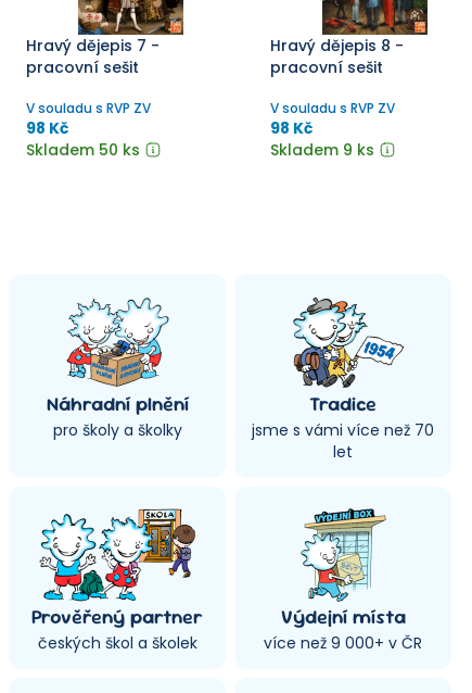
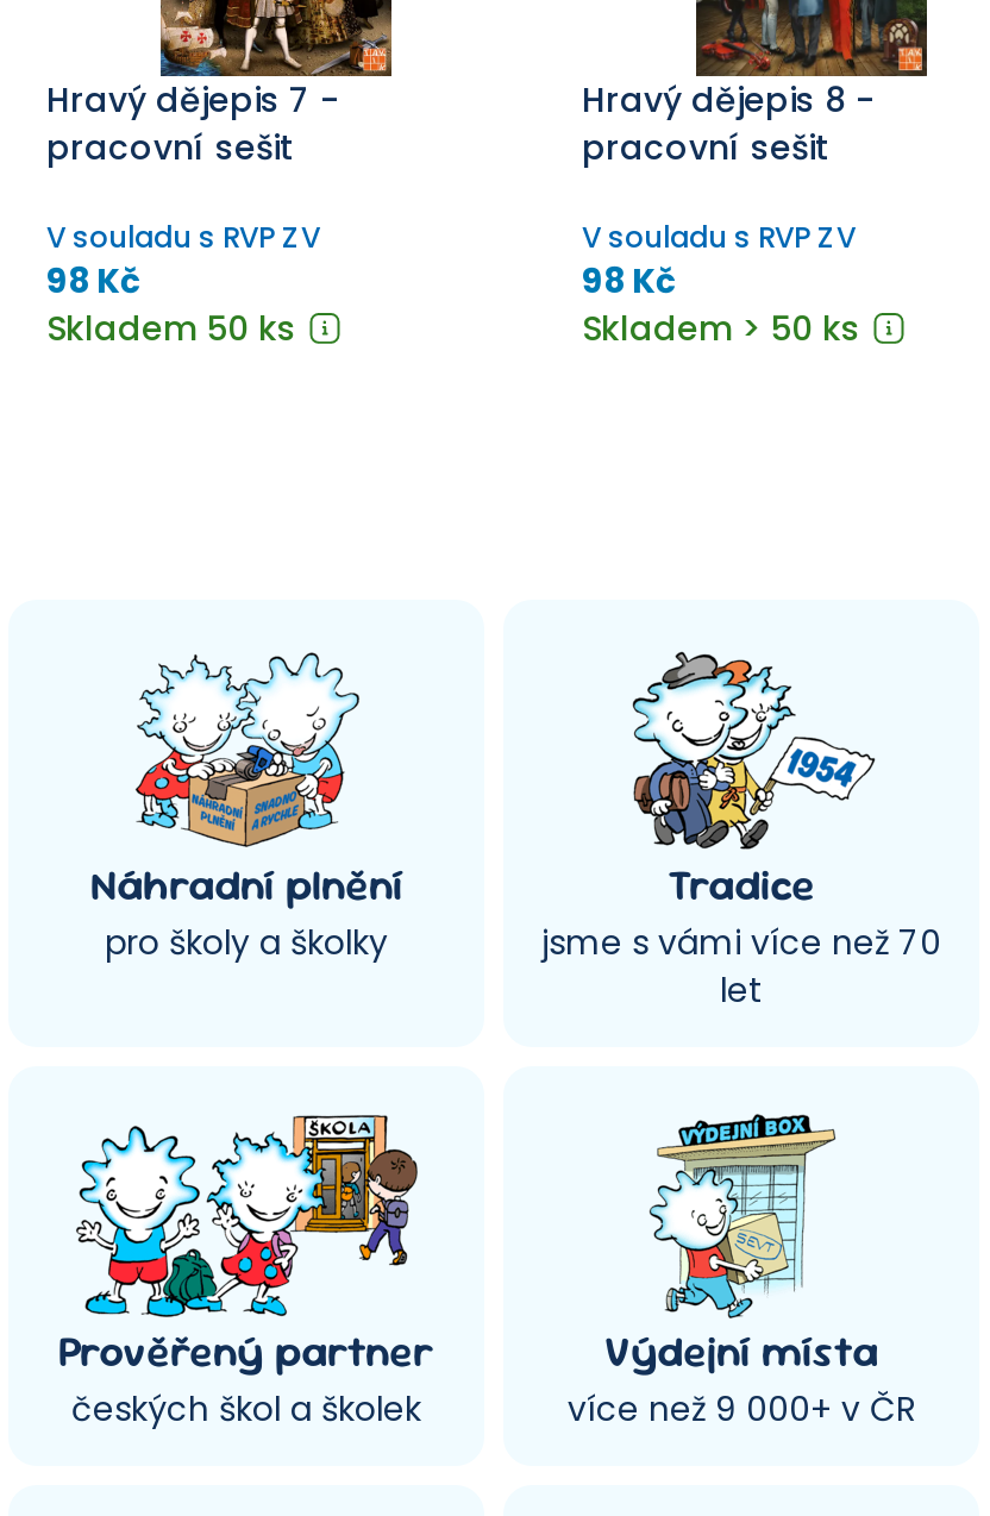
[270,139,374,161] Skladem 9 ks -> [582,305,860,352] Skladem > 50 ks

